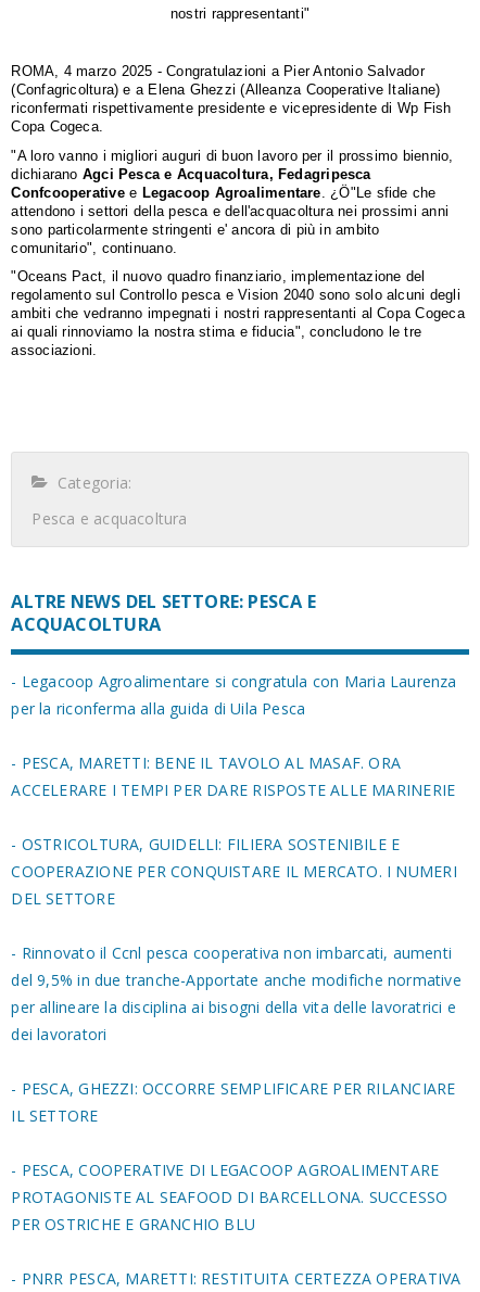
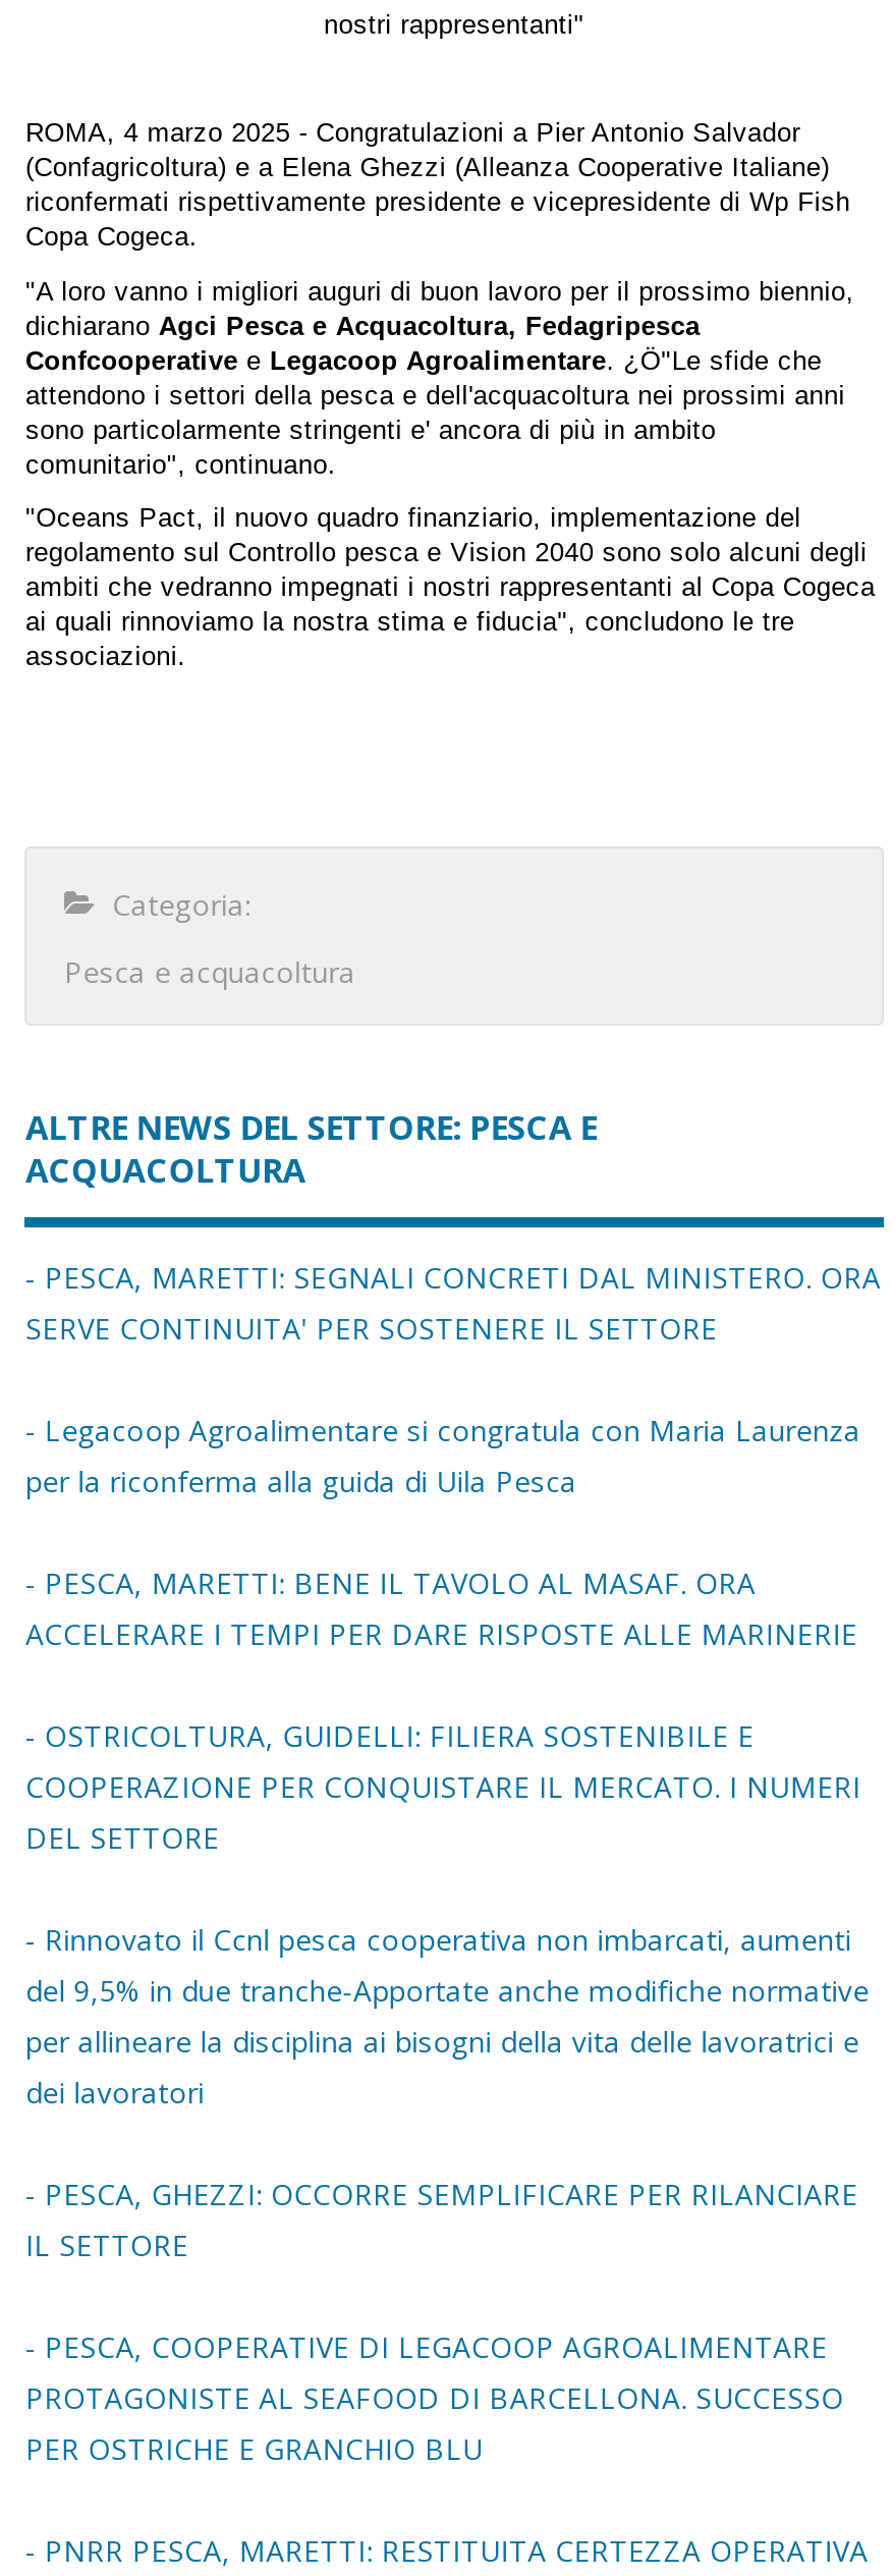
none -> [25,1257,881,1347] - PESCA, MARETTI: SEGNALI CONCRETI DAL MINISTERO. ORA | SERVE CONTINUITA' PER SOSTENERE IL SETTORE

